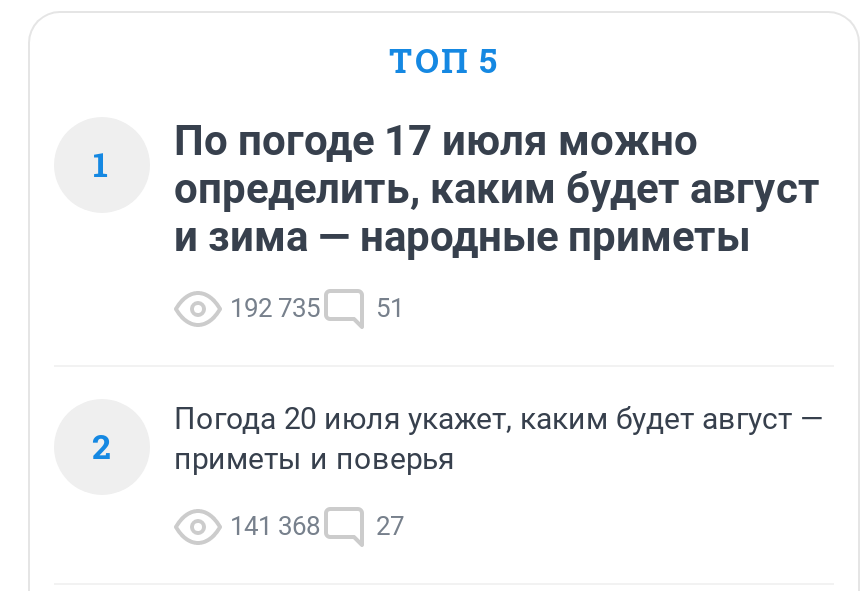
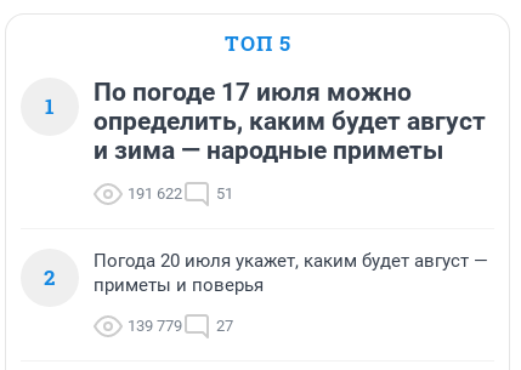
[230,293,404,323] 192 735 51 -> [128,185,233,203] 191 622 51
[230,511,404,541] 141 368 27 -> [128,317,233,335] 139 779 27

